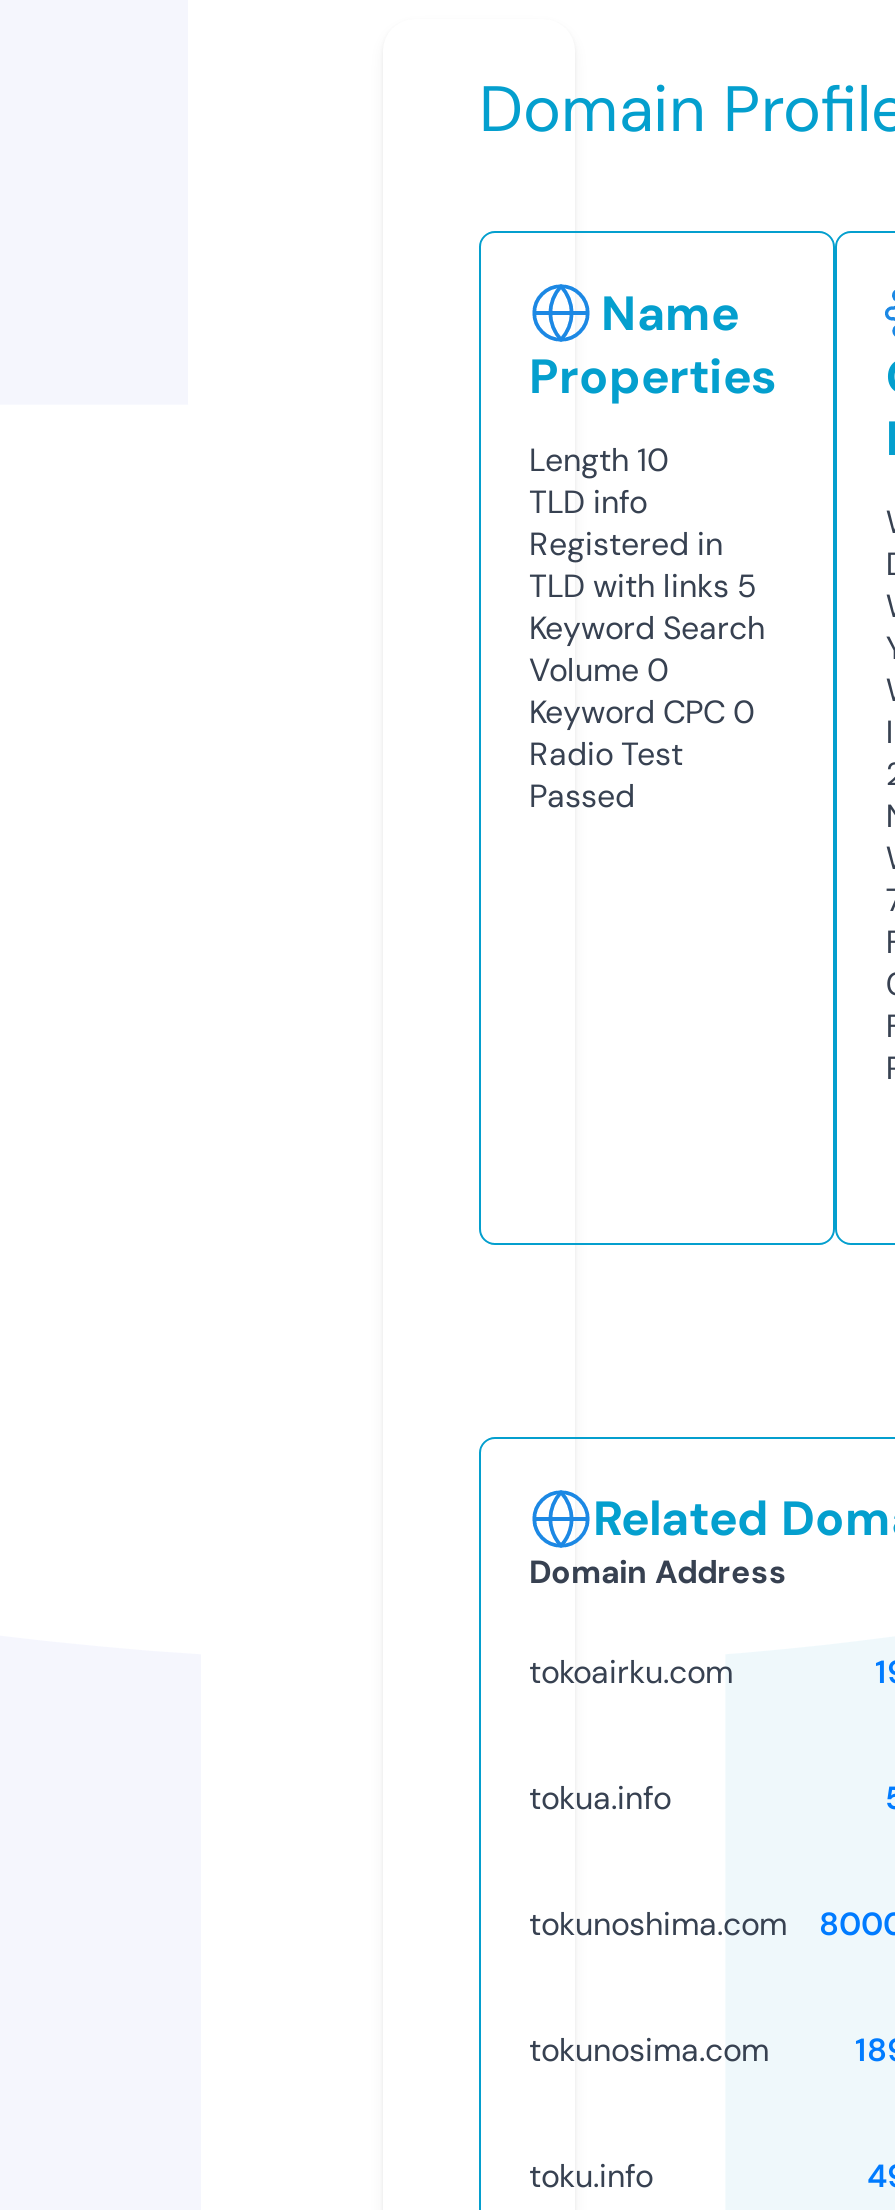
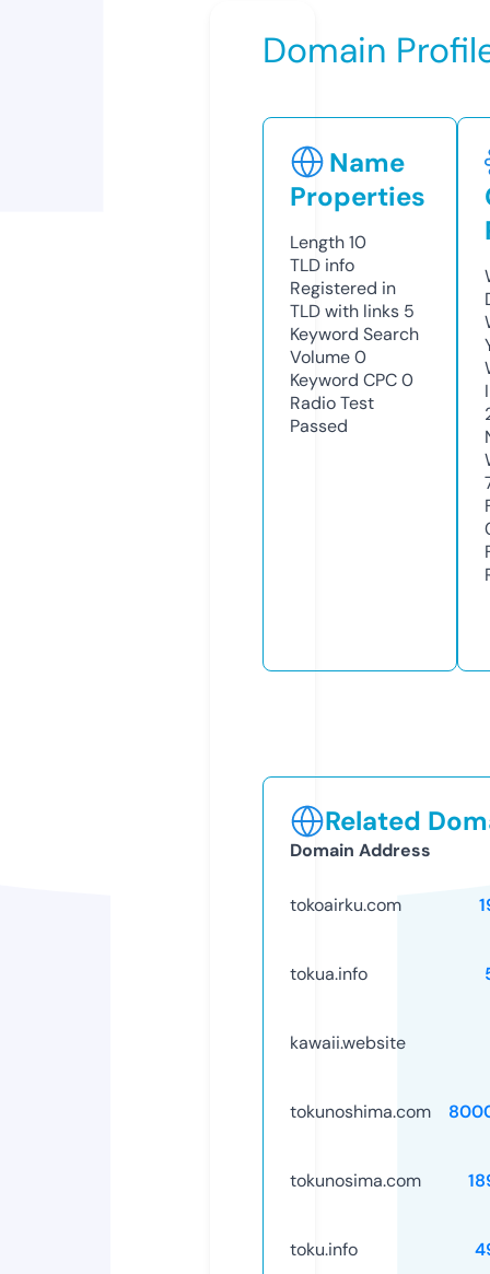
none -> [290,1031,406,1054] kawaii.website

